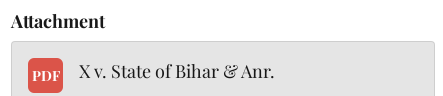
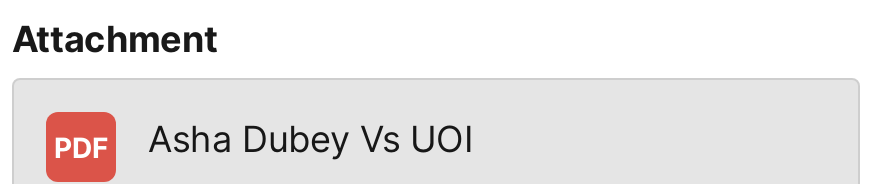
[79,59,275,83] X v. State of Bihar & Anr. -> [148,117,474,159] Asha Dubey Vs UOI

